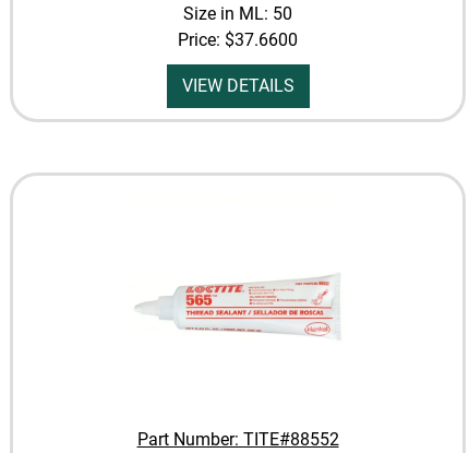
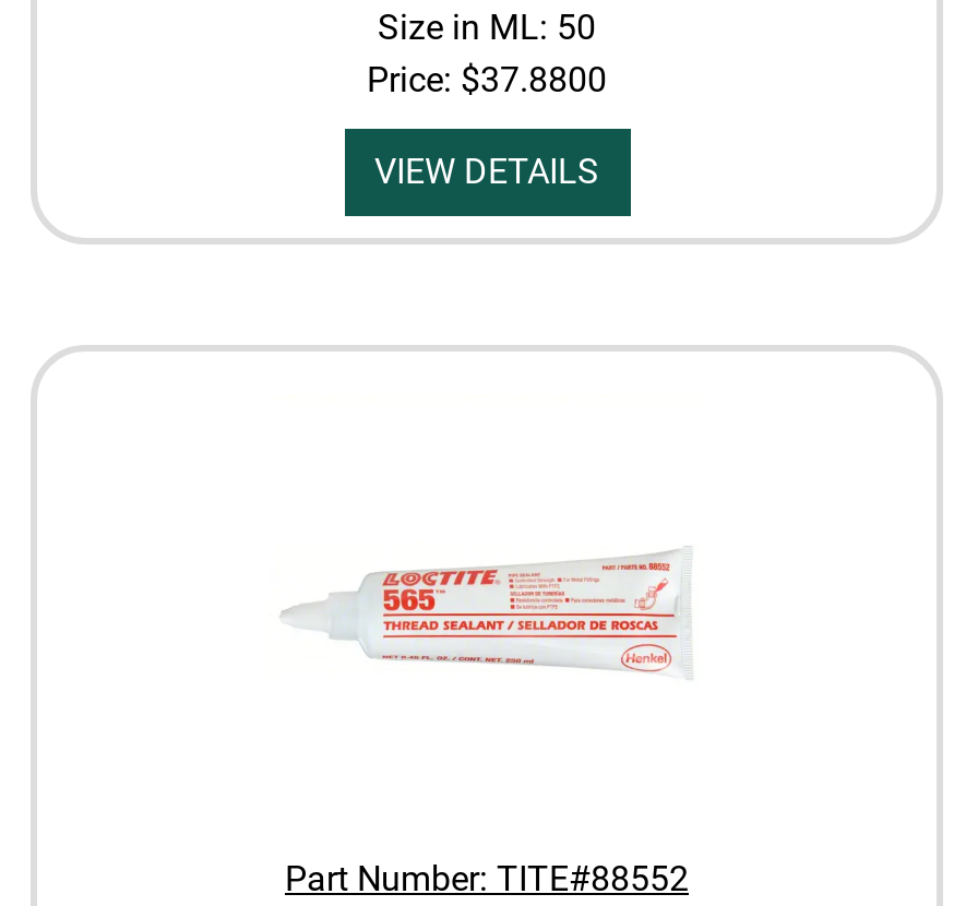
[178,29,298,50] Price: $37.6600 -> [367,59,607,100] Price: $37.8800

